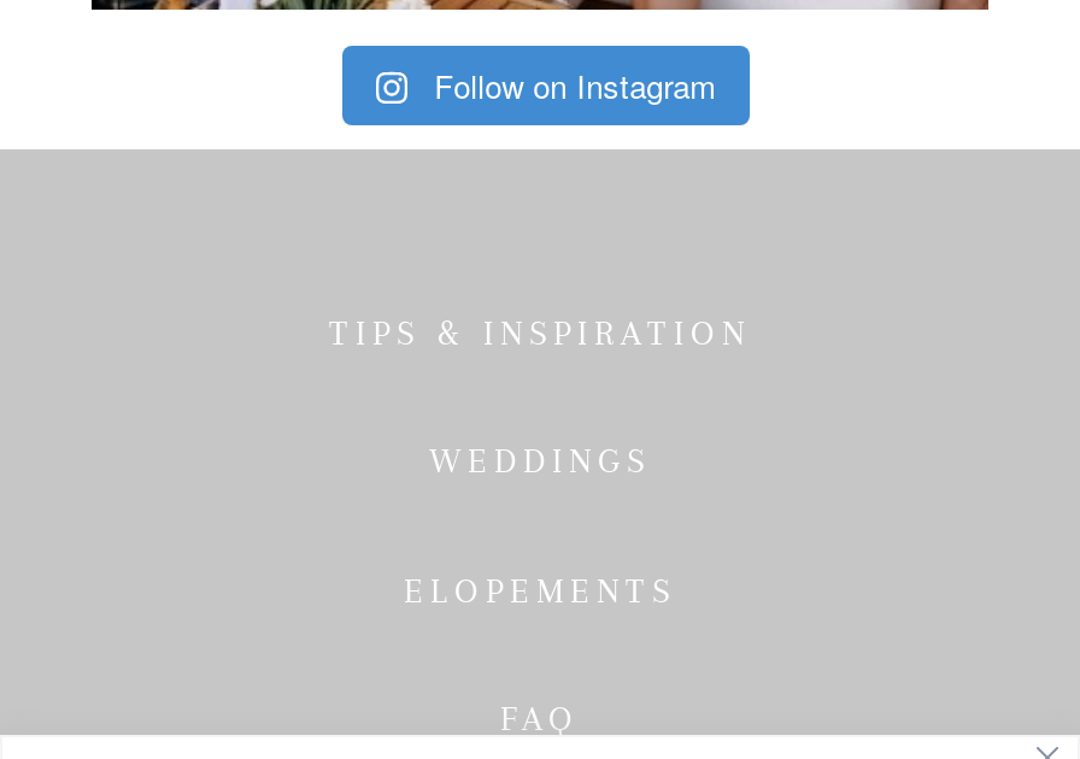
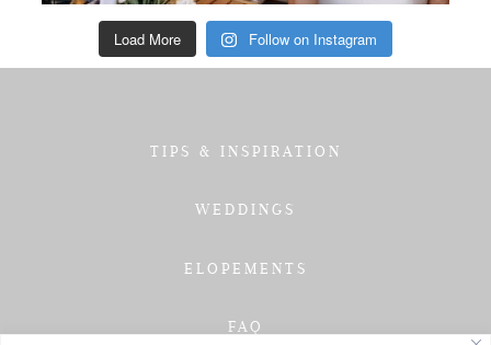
none -> [114,28,181,49] Load More

